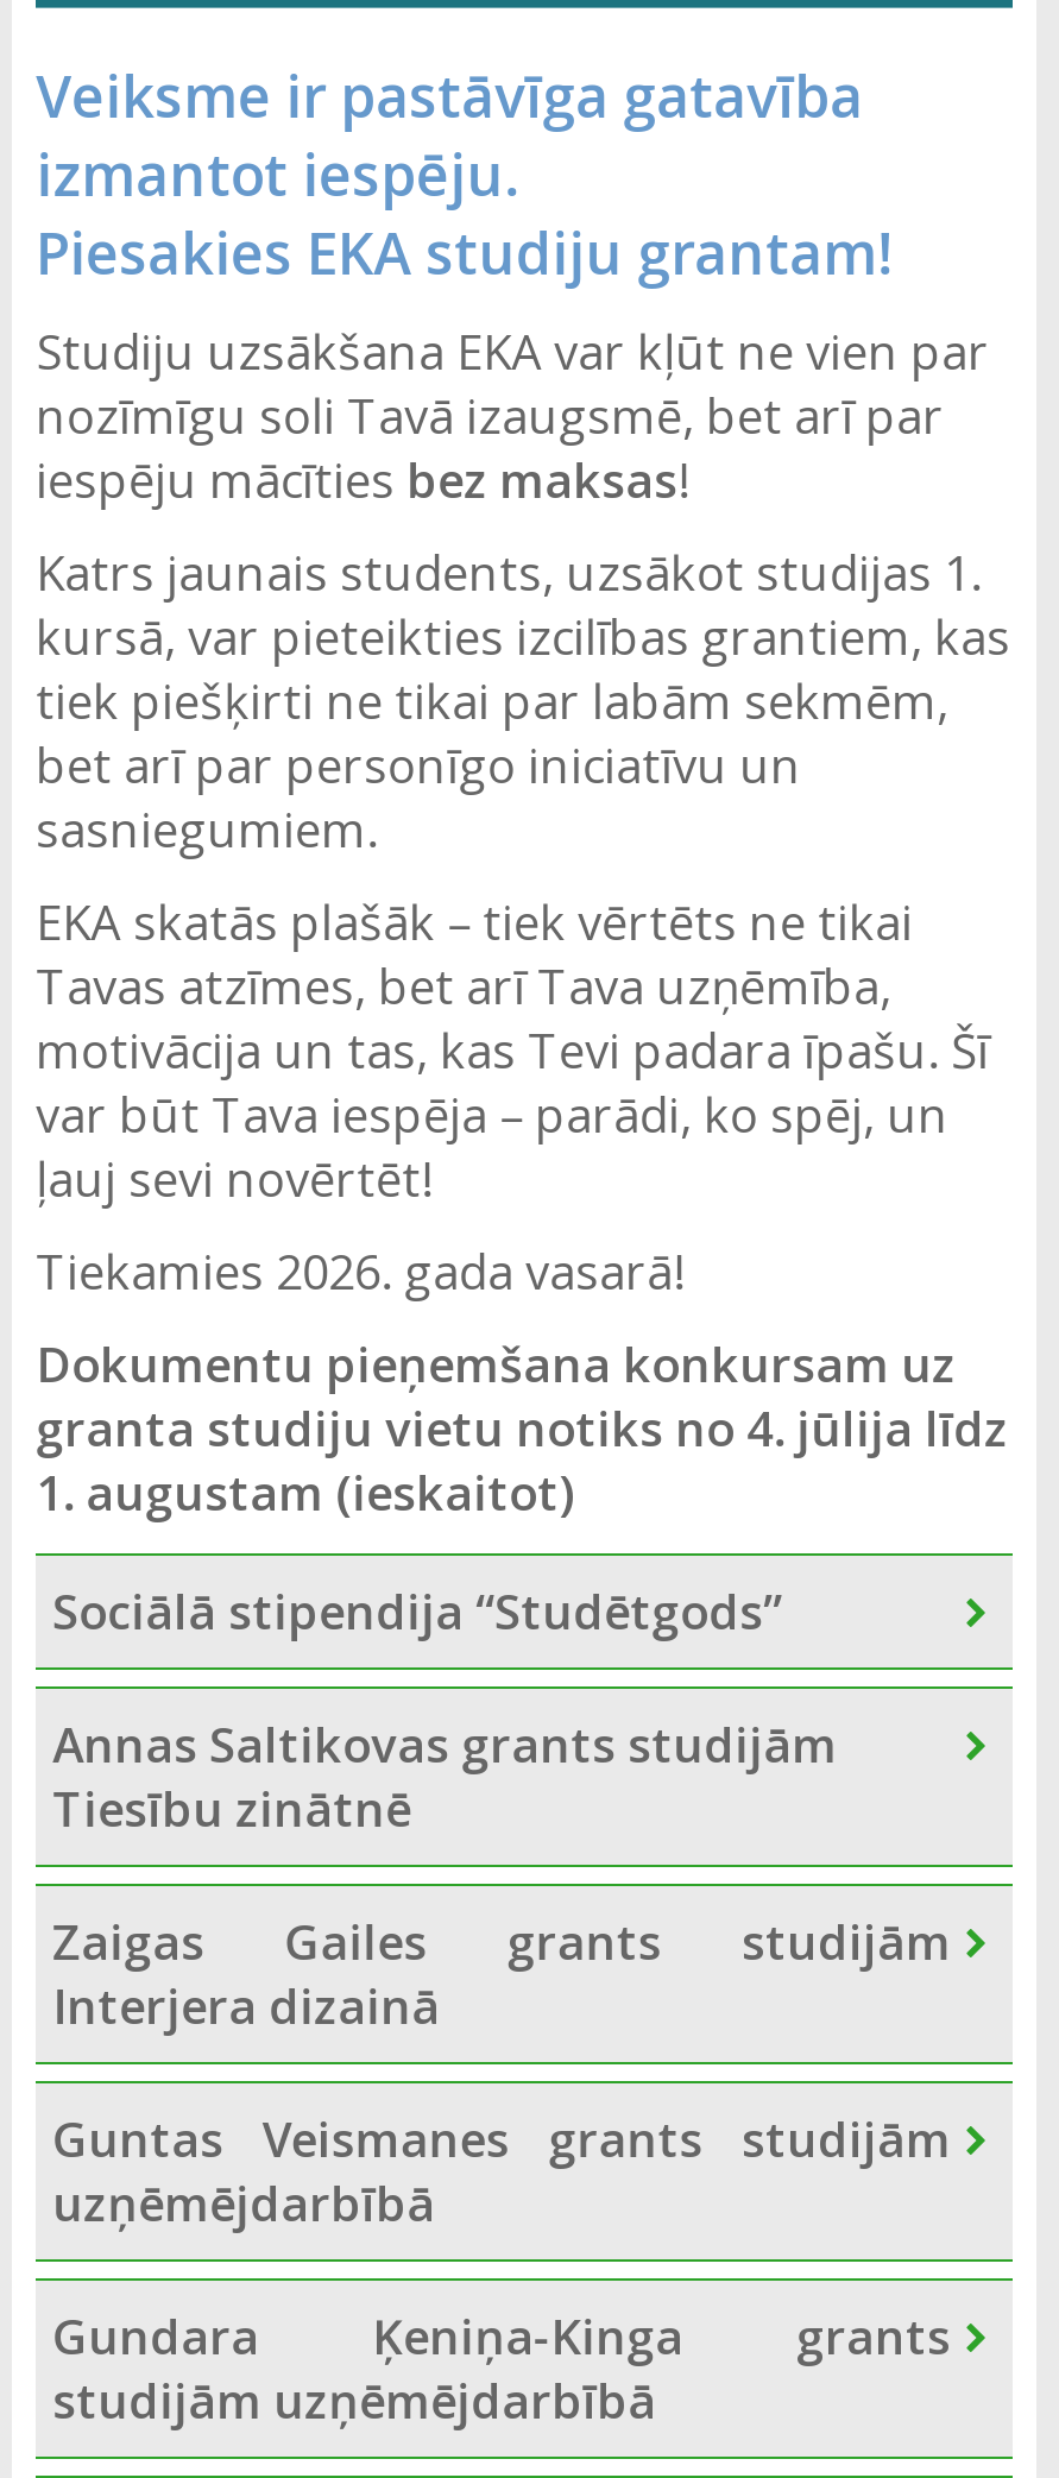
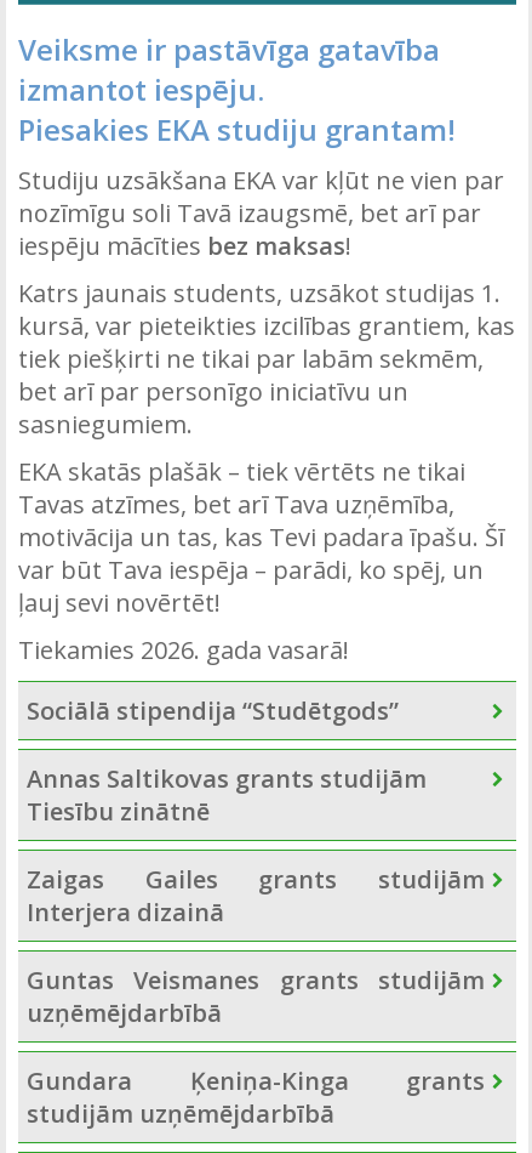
[36,1333,1008,1525] Dokumentu pieņemšana konkursam uz | granta studiju vietu notiks no 4. jūlija līdz | 1. augustam (ieskaitot) -> none

